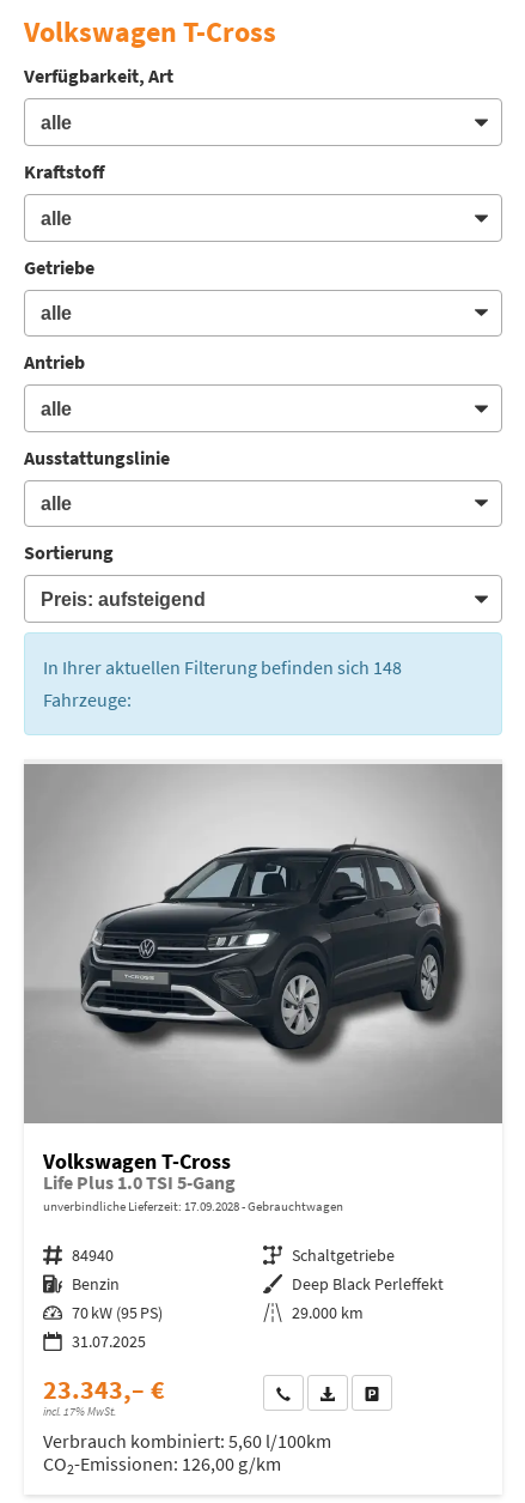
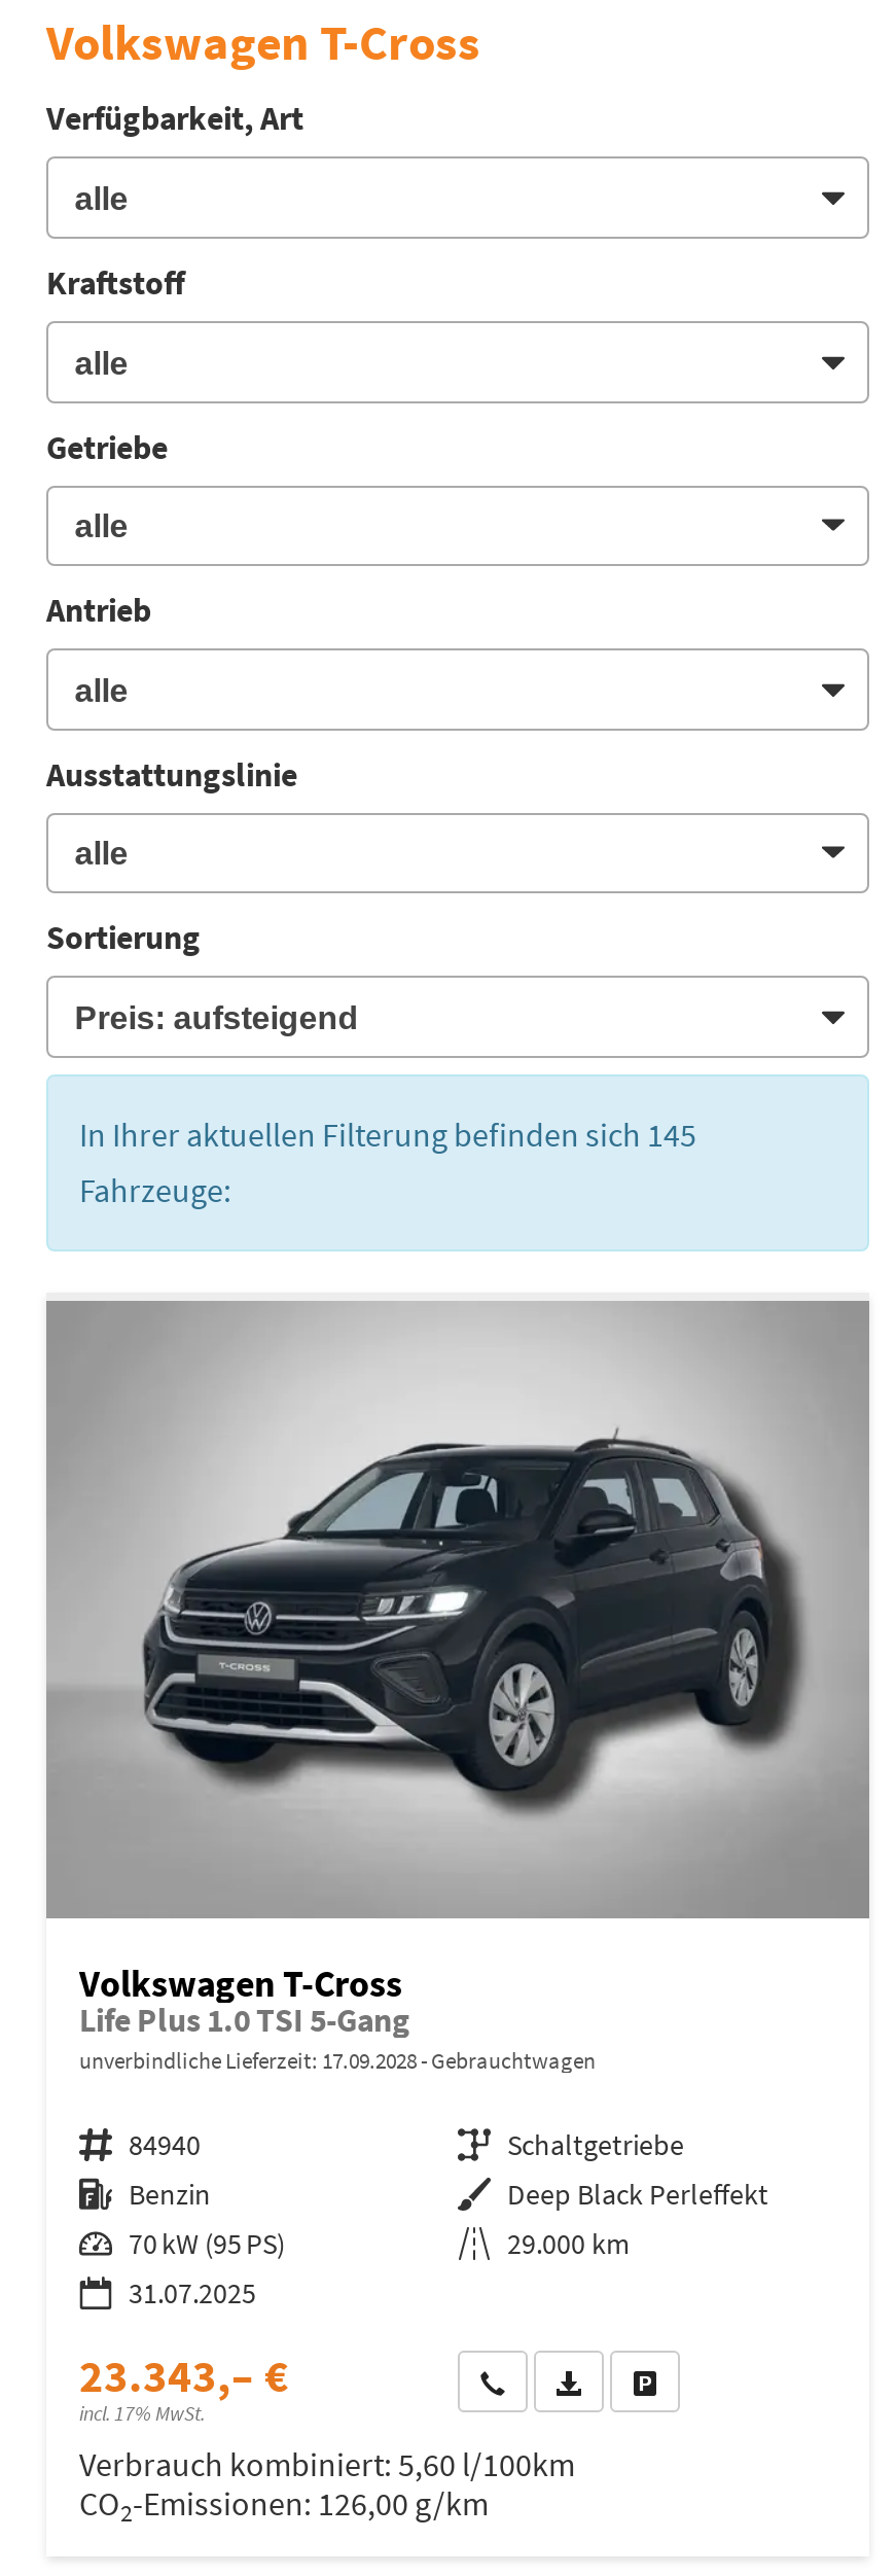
[43,655,402,679] In Ihrer aktuellen Filterung befinden sich 148 -> [79,1114,696,1155] In Ihrer aktuellen Filterung befinden sich 145

